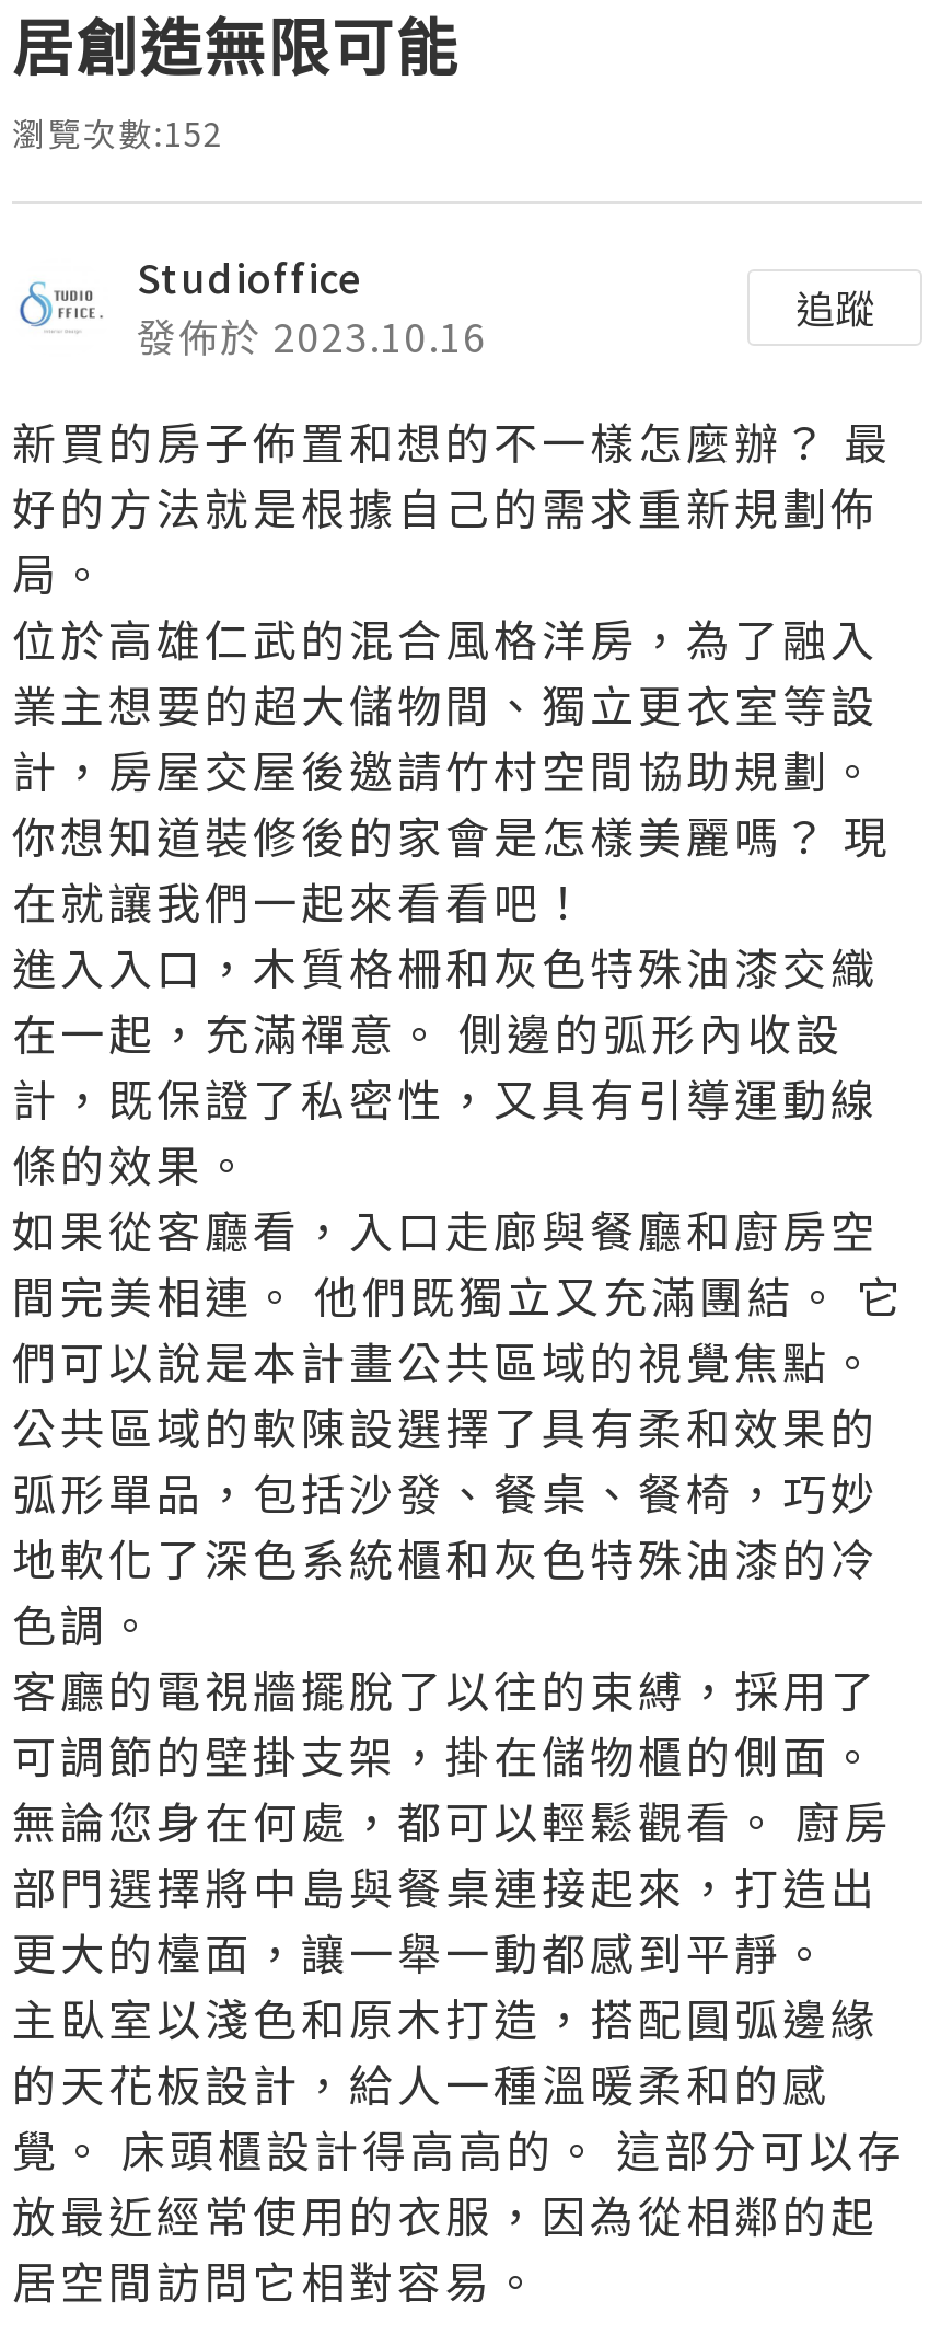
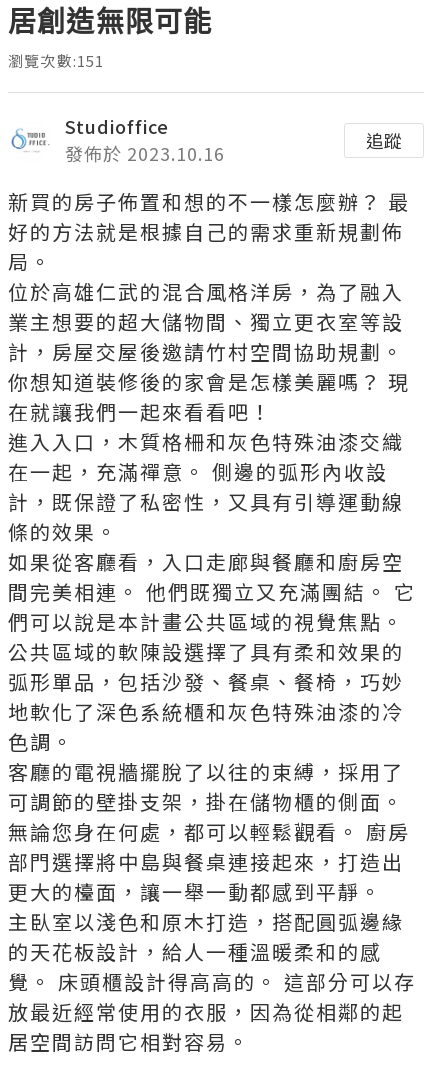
[12,109,223,155] 瀏覽次數:152 -> [8,50,105,71] 瀏覽次數:151

